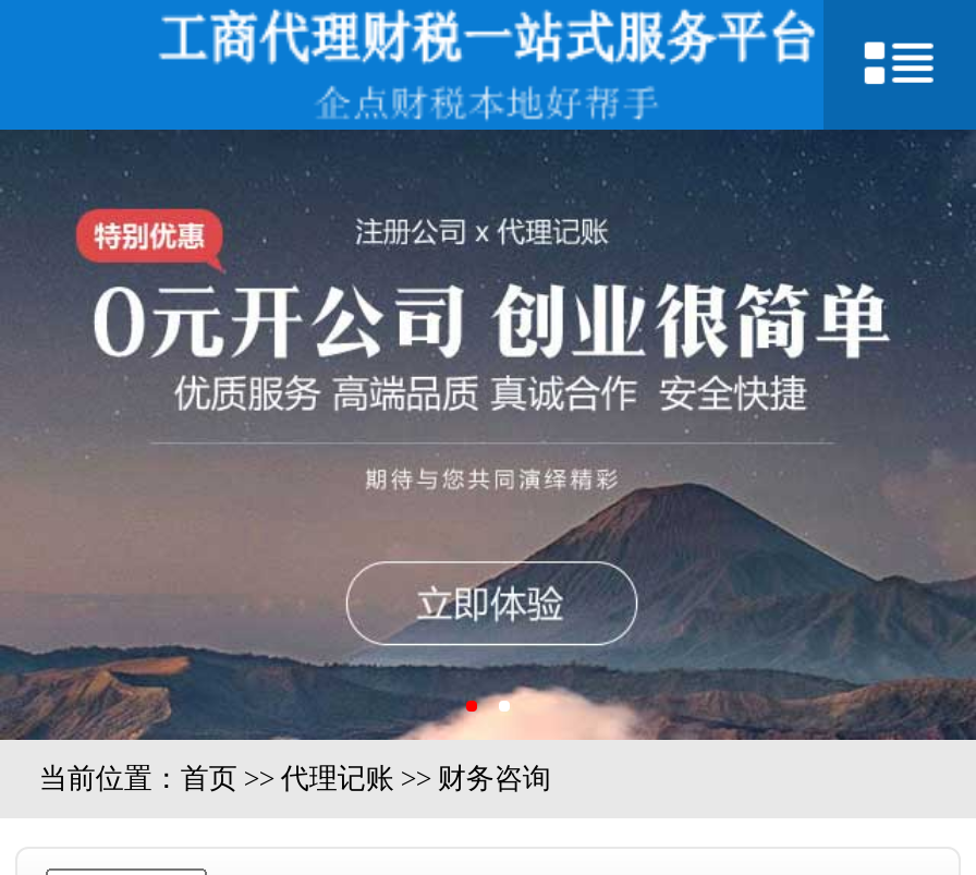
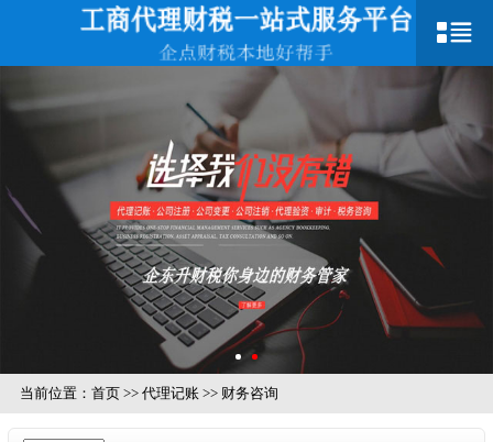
[7,130,969,740] [image] -> [3,66,490,375] [image]

